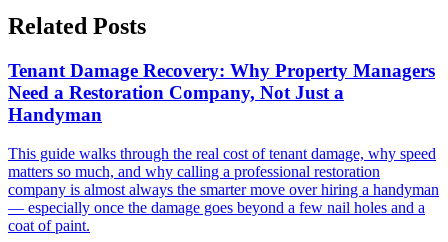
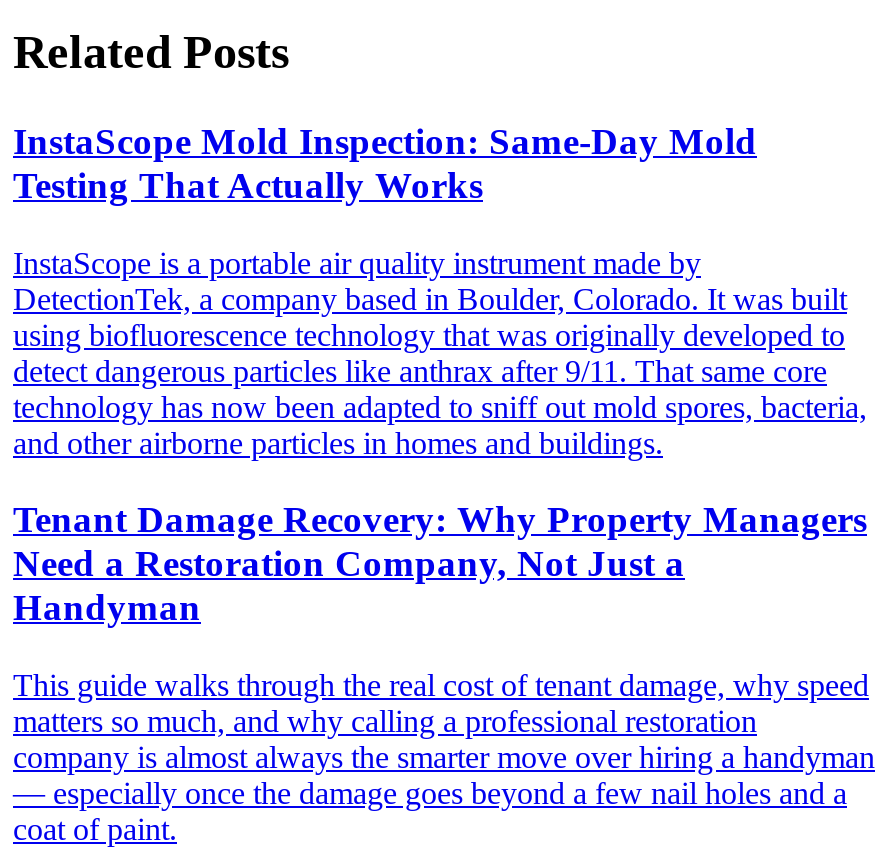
none -> [13,120,867,459] InstaScope Mold Inspection: Same-Day Mold | Testing That Actually Works | InstaScope is a portable air quality instrument made by | DetectionTek, a company based in Boulder, Colorado. It was built | using biofluorescence technology that was originally developed to | detect dangerous particles like anthrax after 9/11. That same core | technology has now been adapted to sniff out mold spores, bacteria, | and other airborne particles in homes and buildings.

